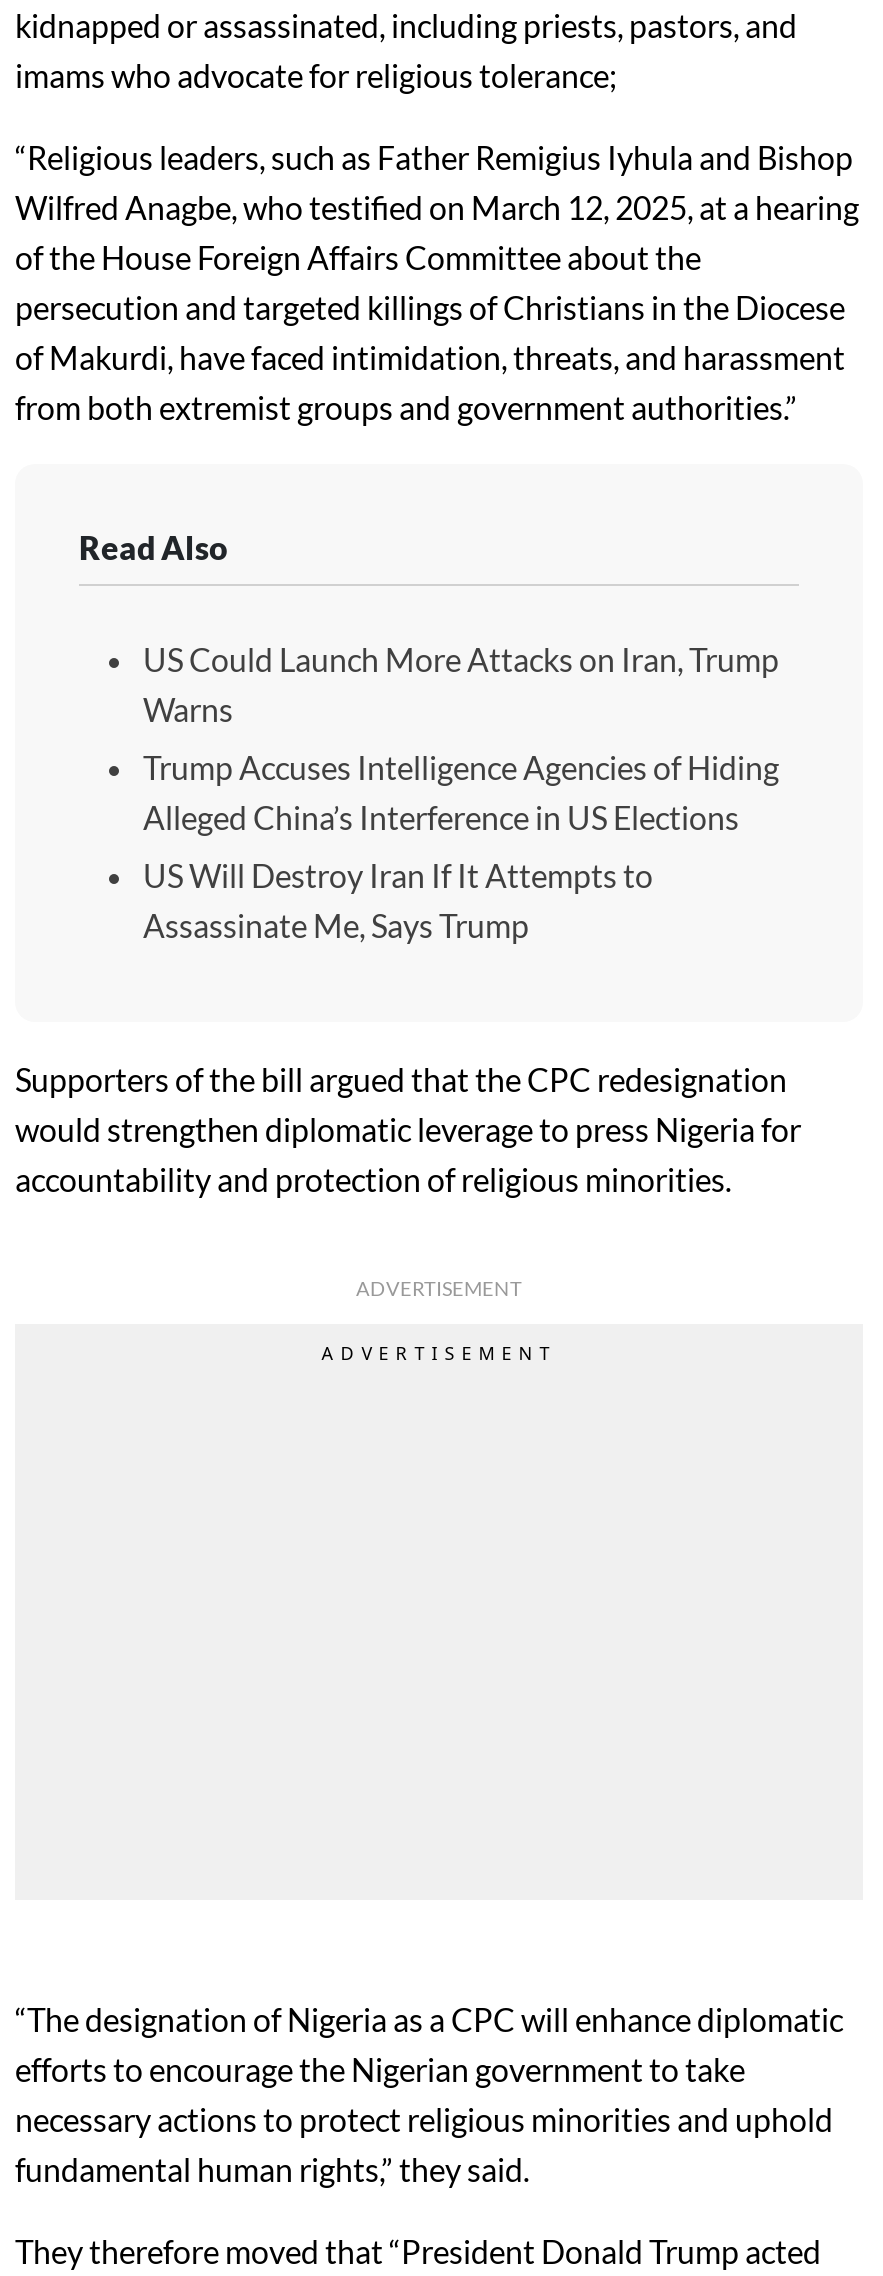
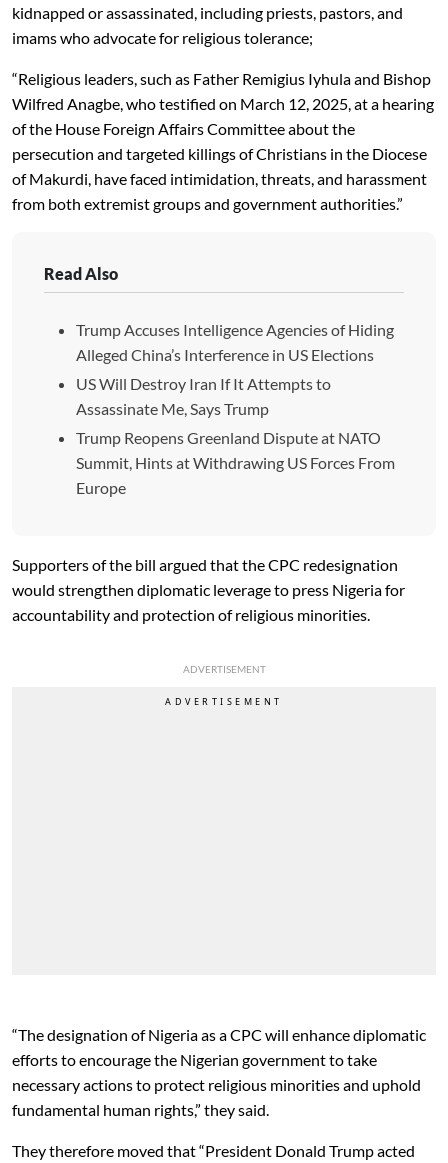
[143,640,779,728] US Could Launch More Attacks on Iran, Trump | Warns -> none
moved [143,748,779,944] -> [76,320,394,418]: Trump Accuses Intelligence Agencies of Hiding | Alleged China’s Interference in US Elections | US Will Destroy Iran If It Attempts to | Assassinate Me, Says Trump
none -> [76,428,395,497] Trump Reopens Greenland Dispute at NATO | Summit, Hints at Withdrawing US Forces From | Europe

